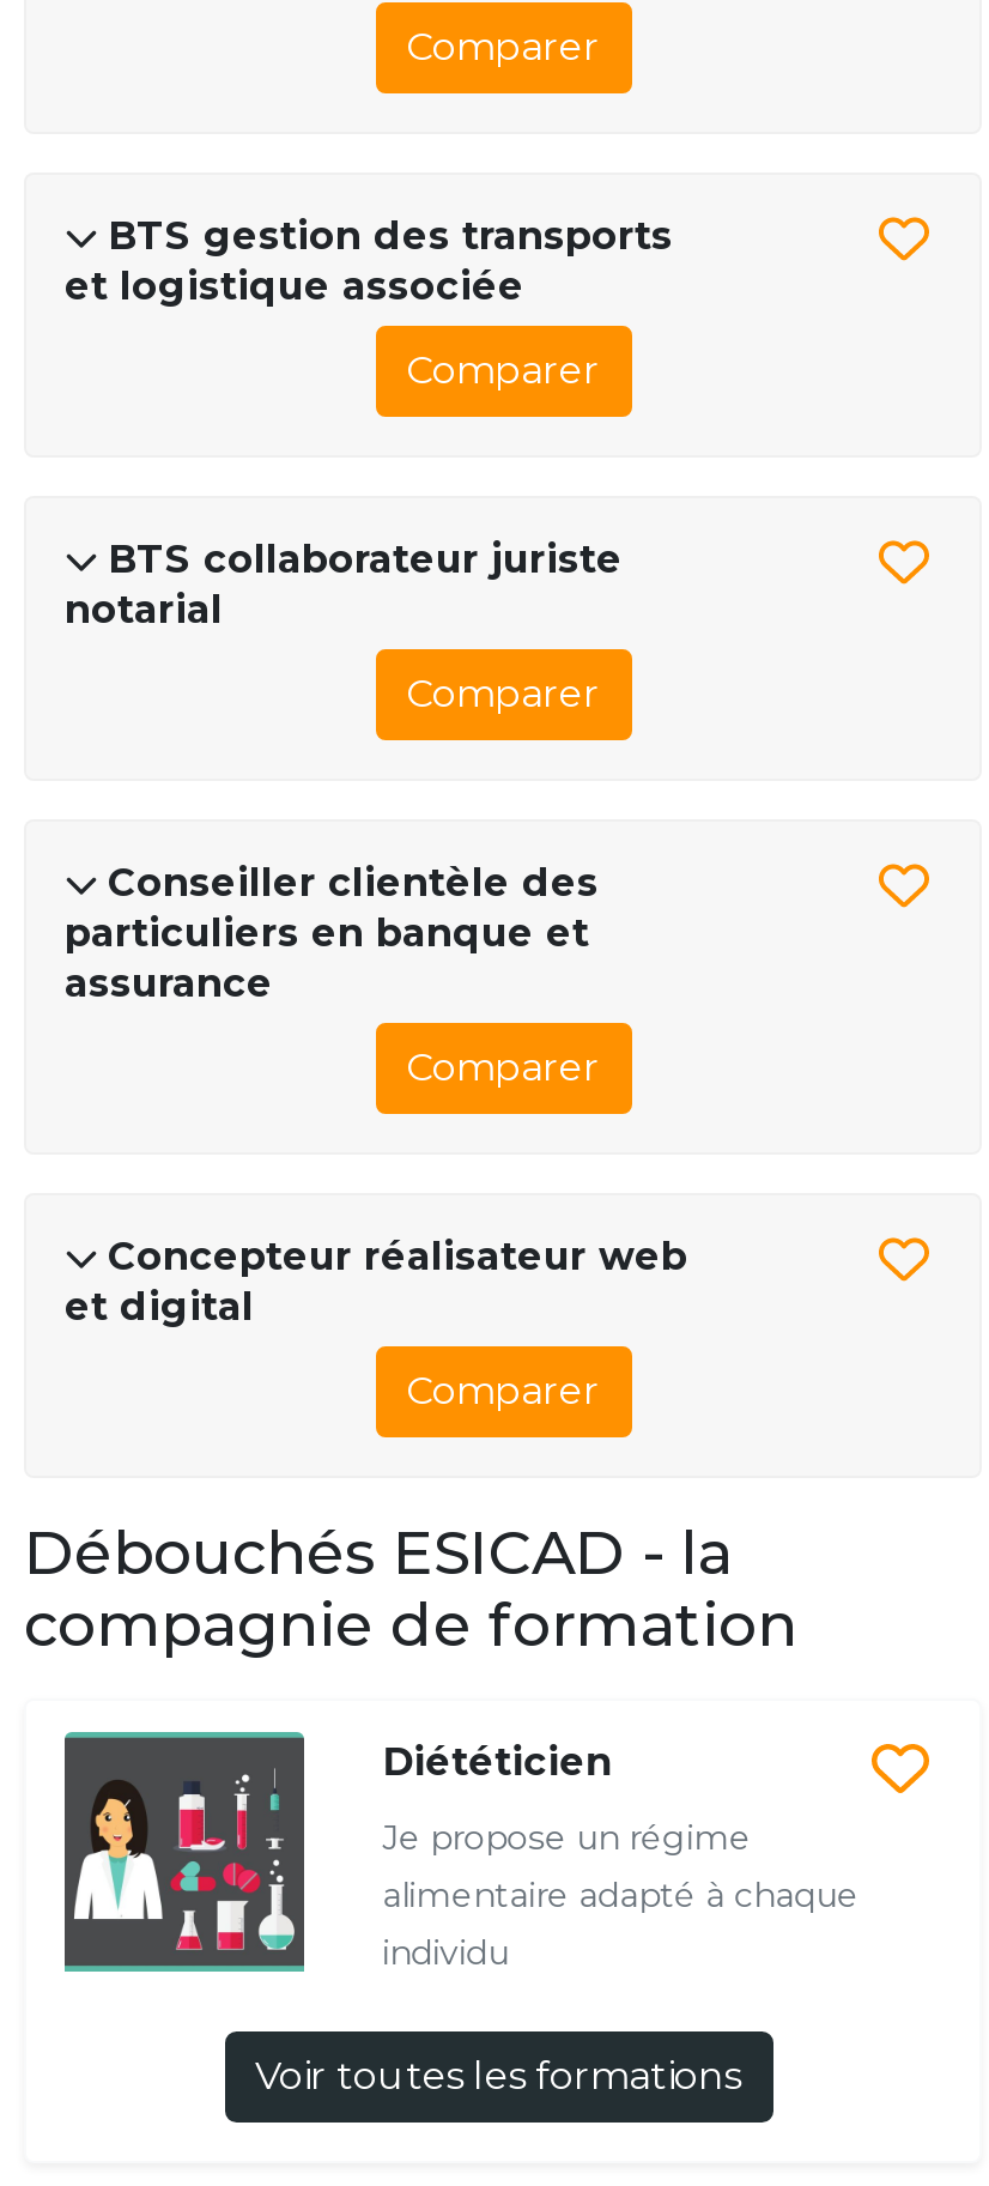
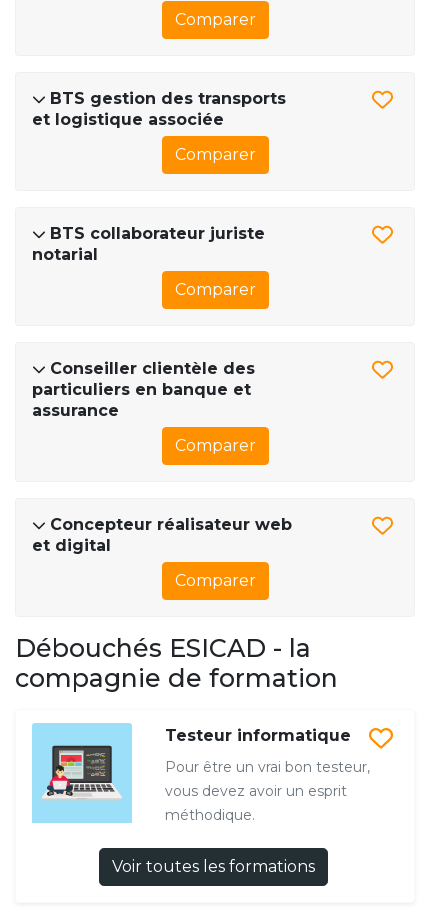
[62,1732,612,1972] [image] | Diététicien -> [32,724,351,822] [image] | Testeur informatique
[382,1815,859,1974] Je propose un régime | alimentaire adapté à chaque | individu -> [165,758,370,824] Pour être un vrai bon testeur, | vous devez avoir un esprit | méthodique.

